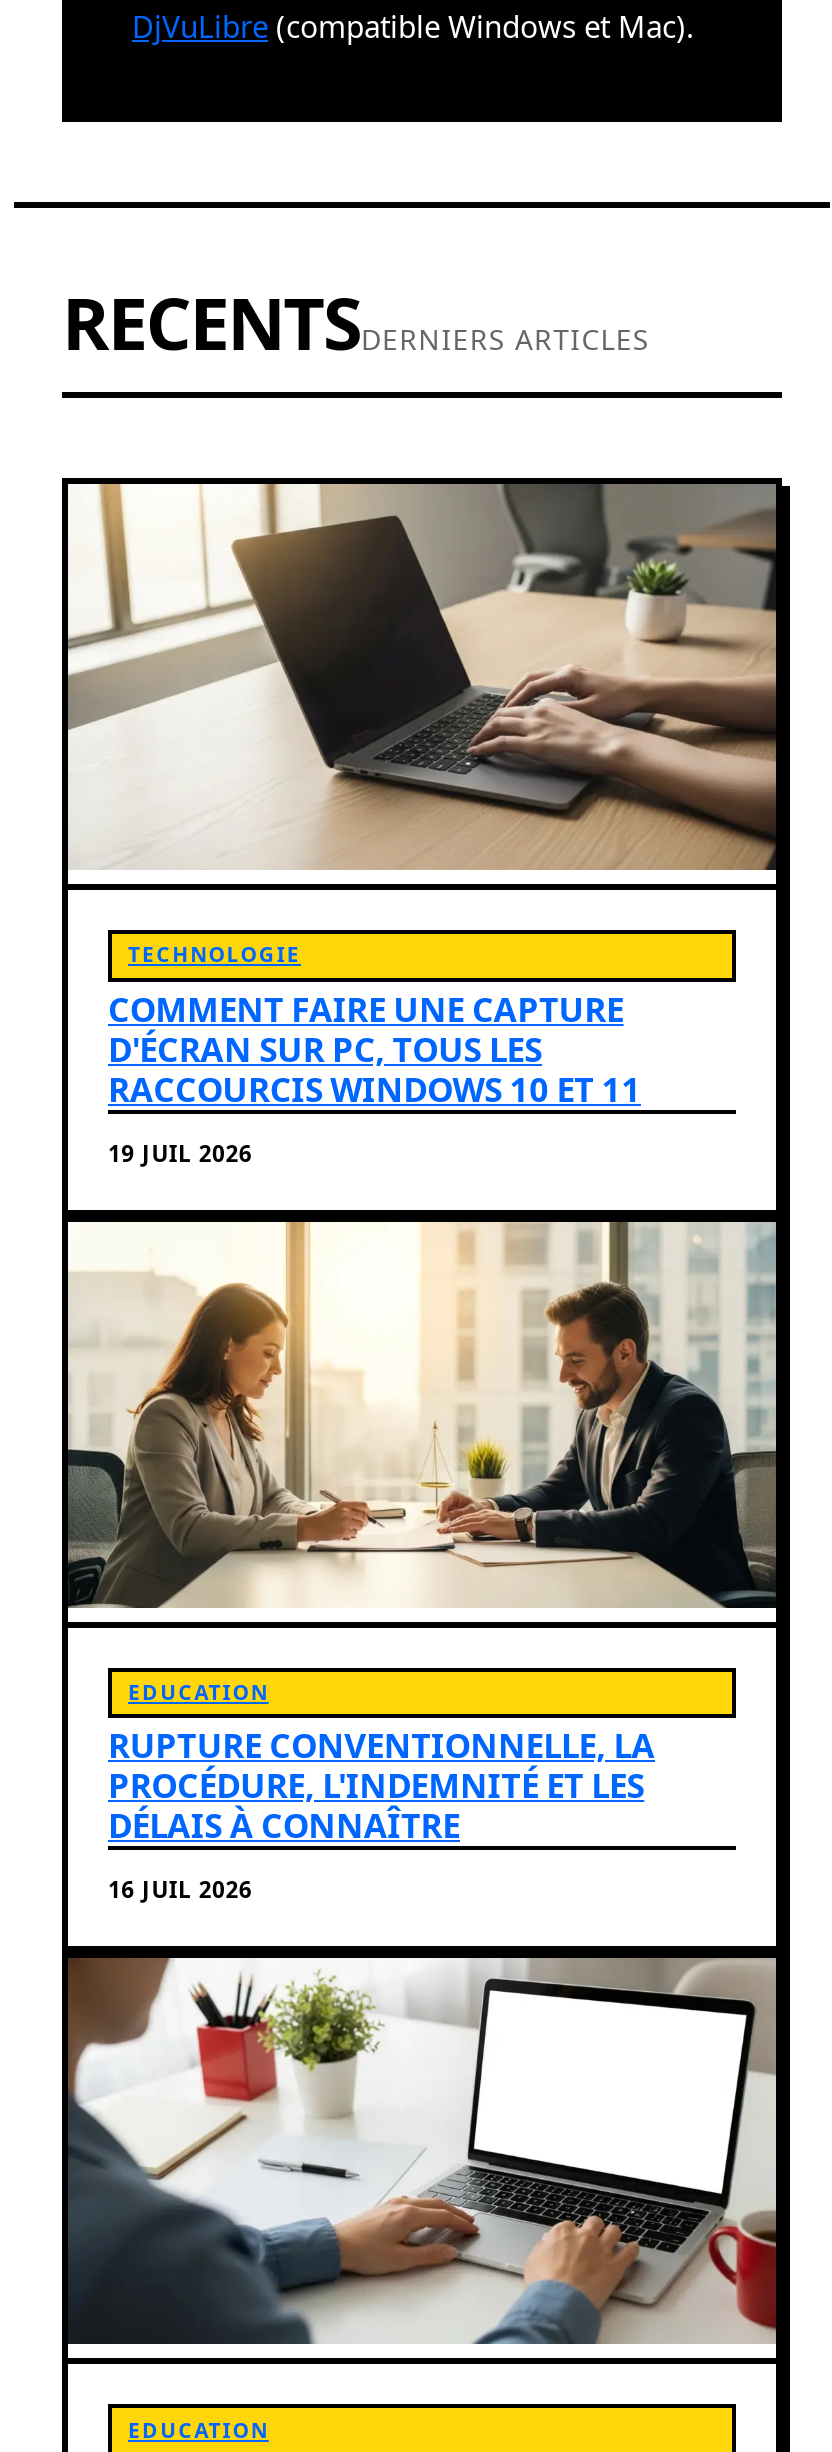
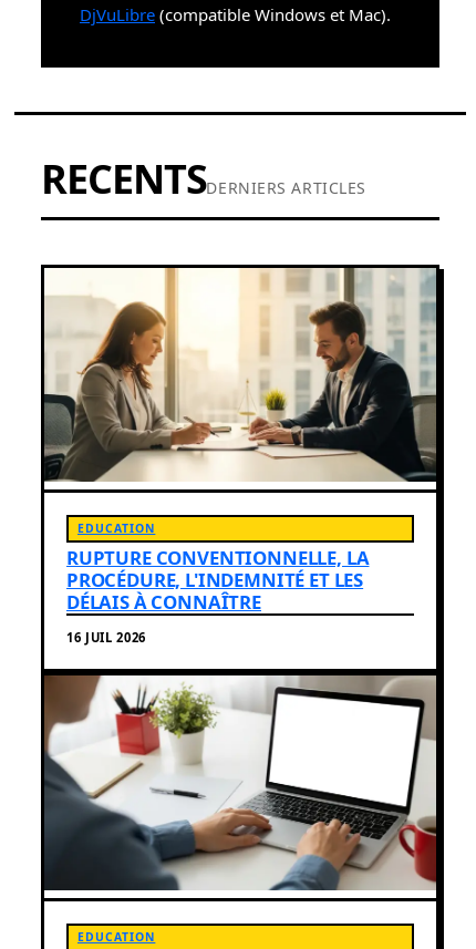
[66,482,776,1167] [image] | TECHNOLOGIE | COMMENT FAIRE UNE CAPTURE | D'ÉCRAN SUR PC, TOUS LES | RACCOURCIS WINDOWS 10 ET 11 | 19 JUIL 2026 -> none

